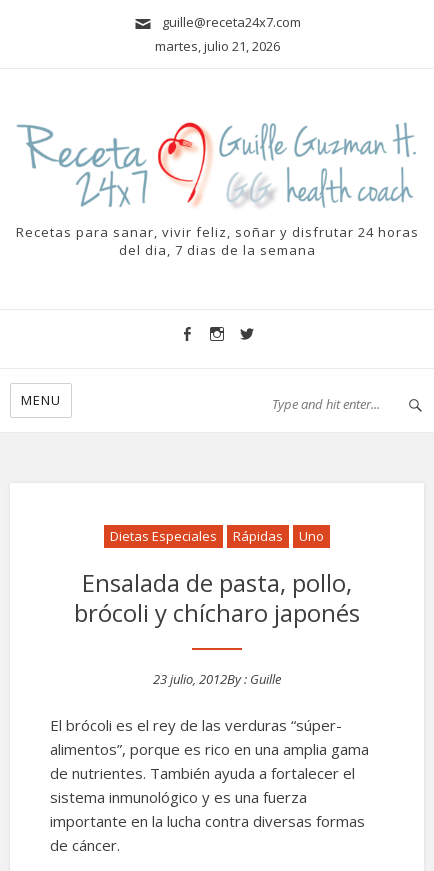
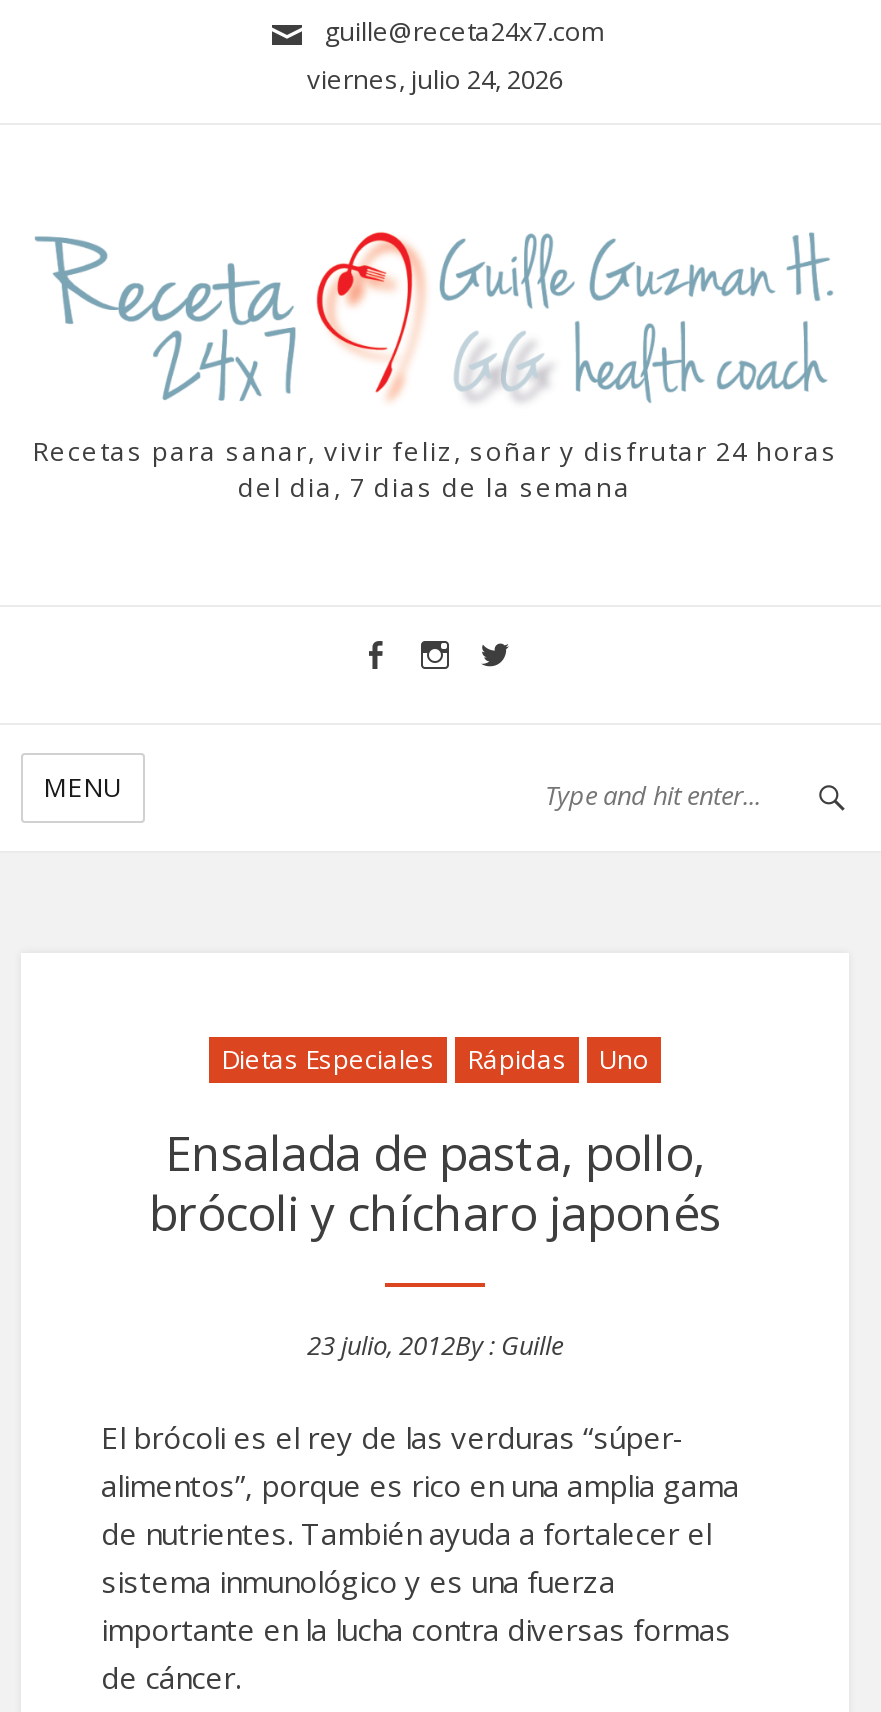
[154,37,279,55] martes, julio 21, 2026 -> [307,61,563,97] viernes, julio 24, 2026

